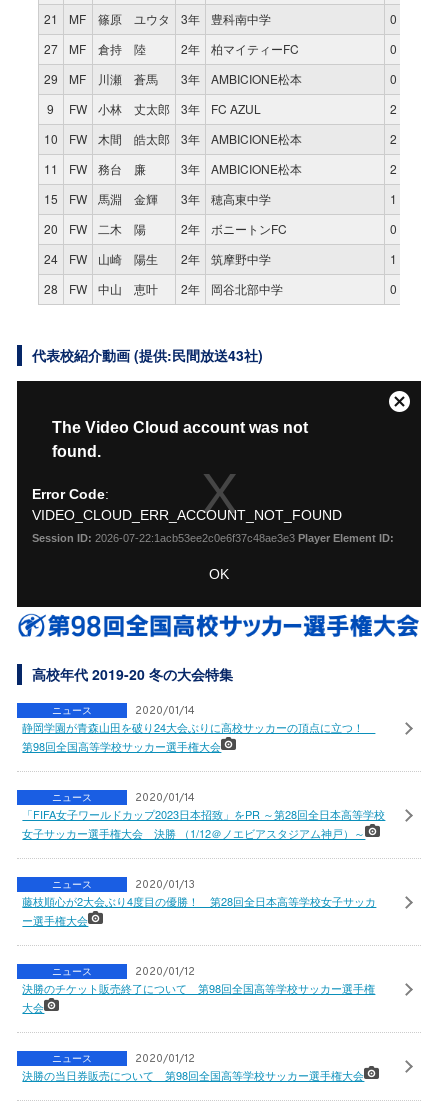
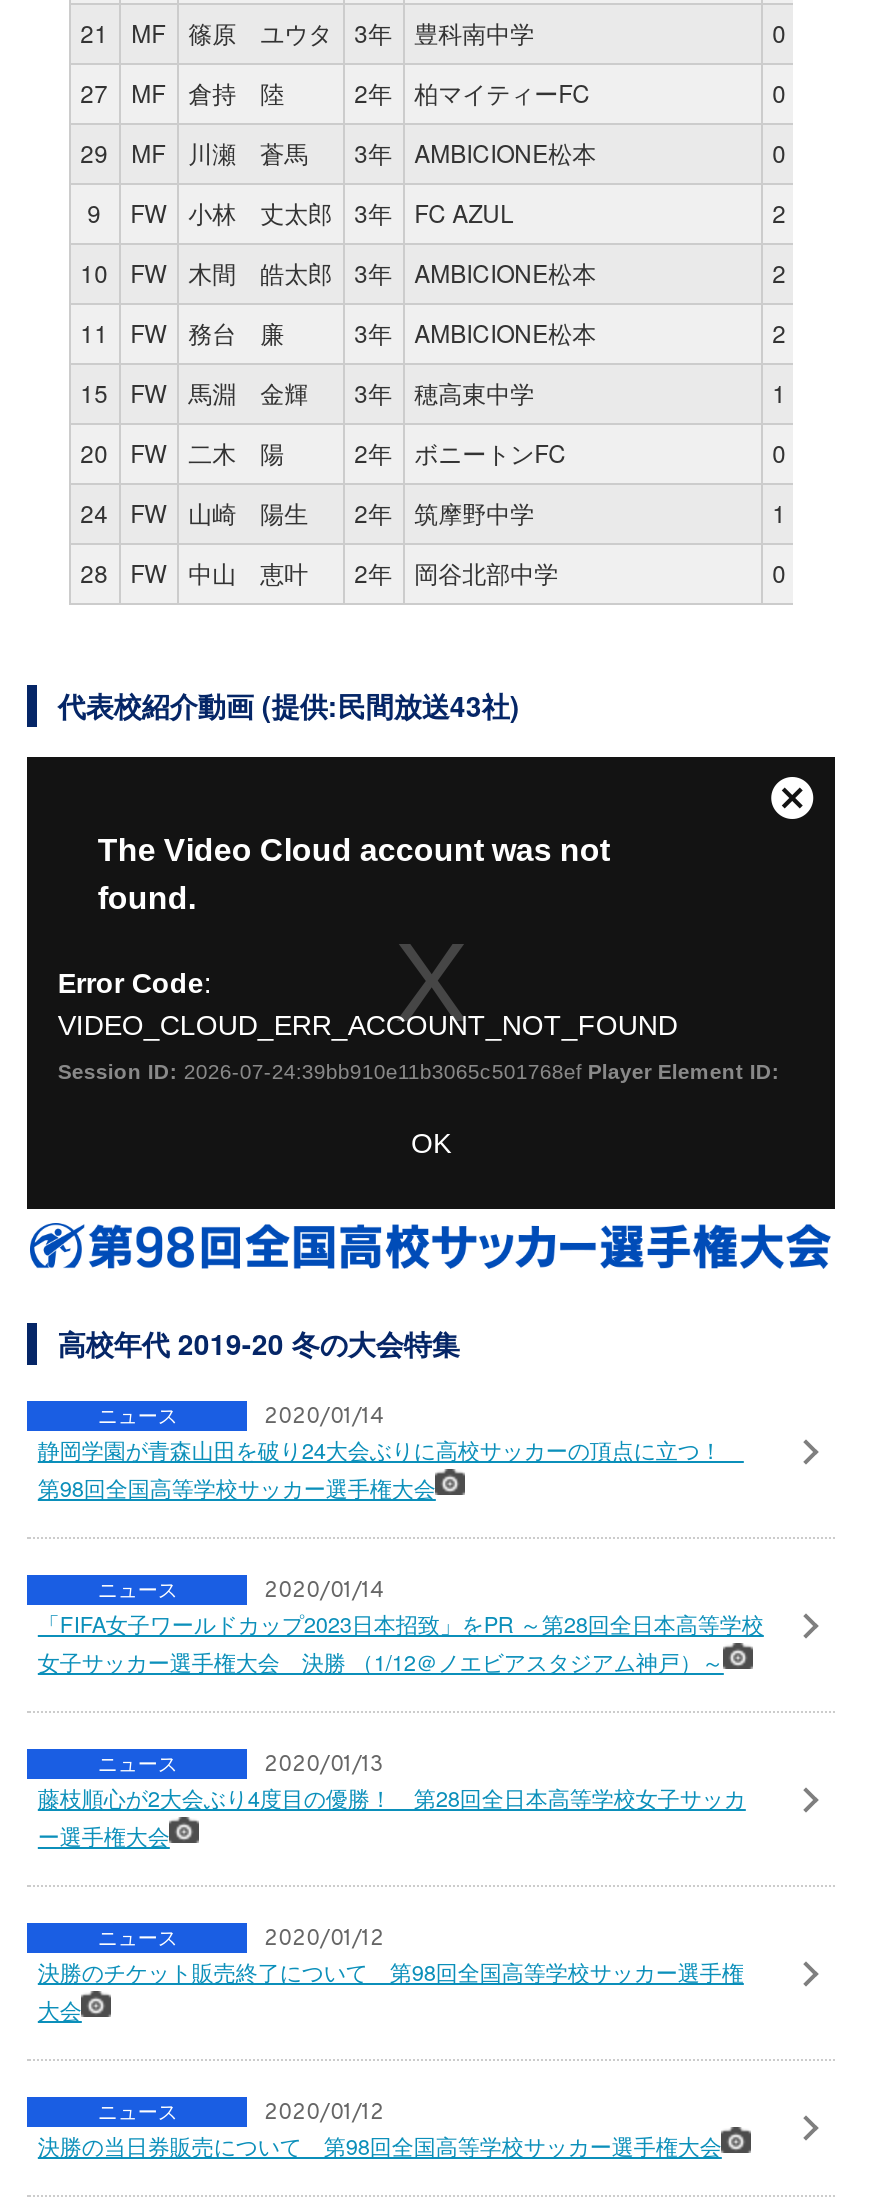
[32,532,394,544] Session ID: 2026-07-22:1acb53ee2c0e6f37c48ae3e3 Player Element ID: -> [58,1059,780,1083] Session ID: 2026-07-24:39bb910e11b3065c501768ef Player Element ID:

